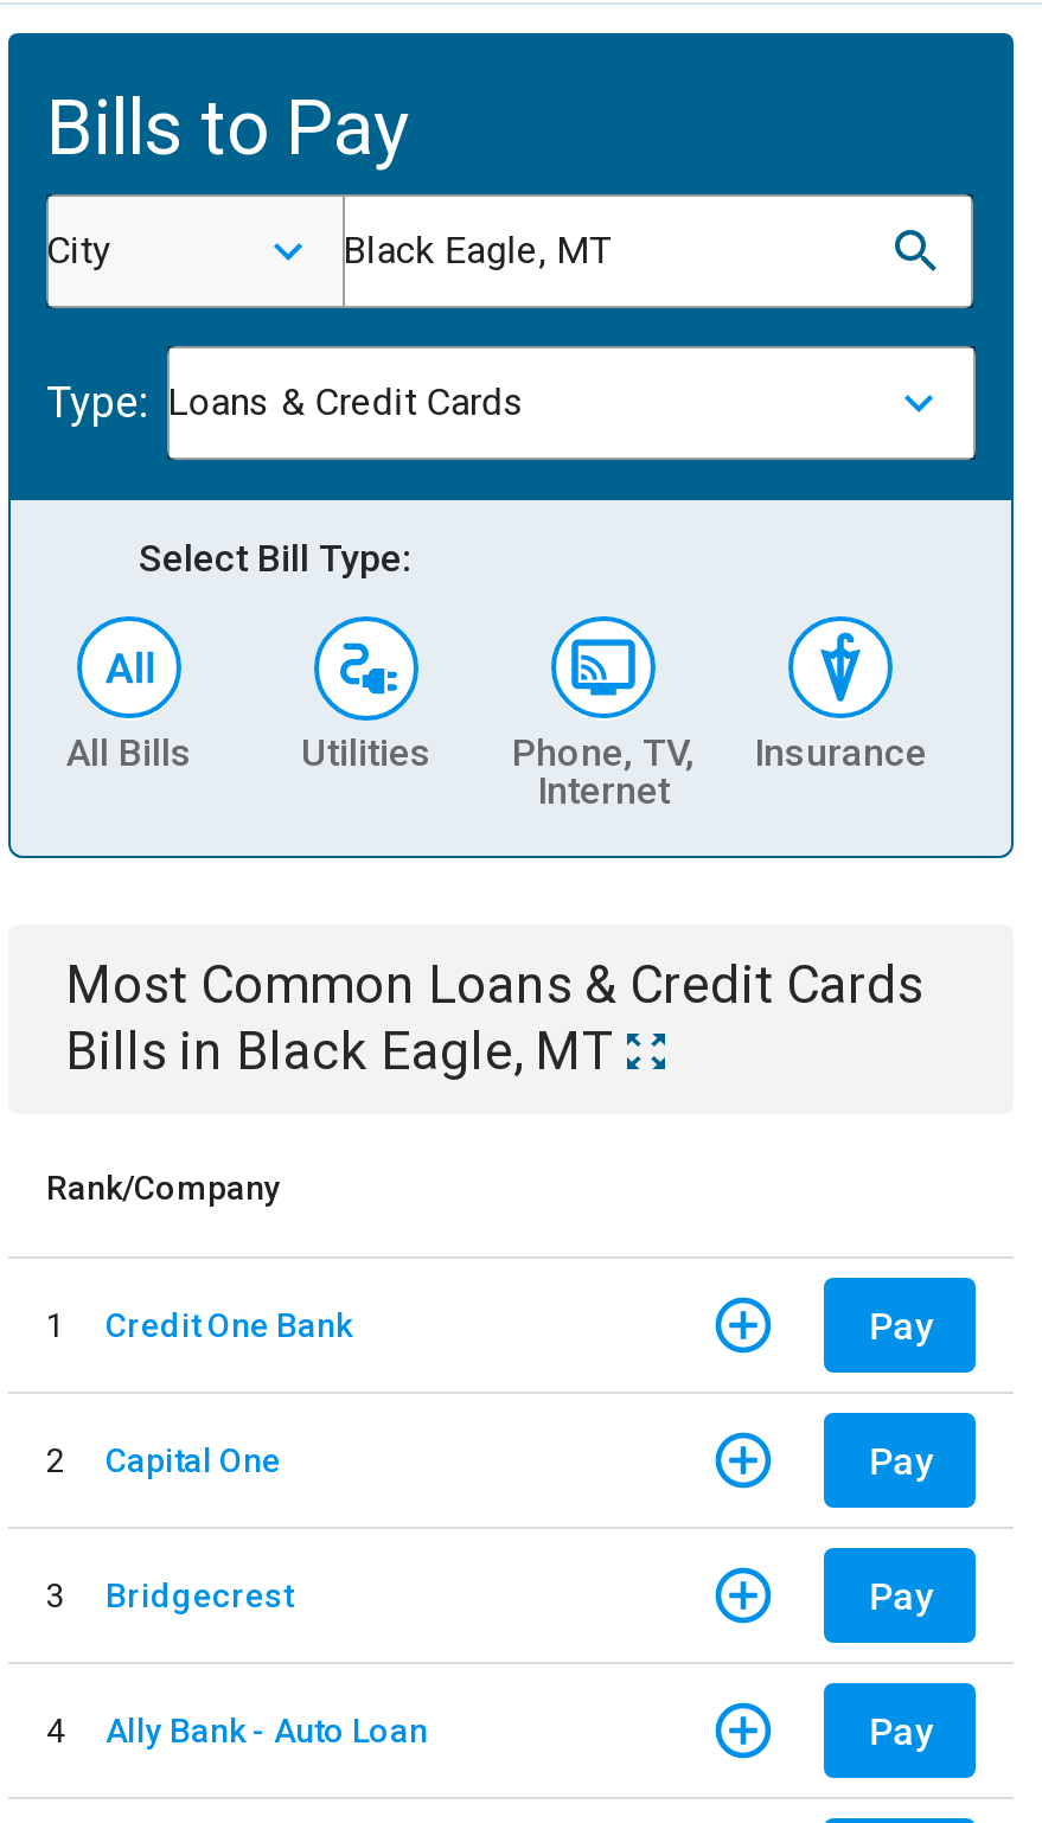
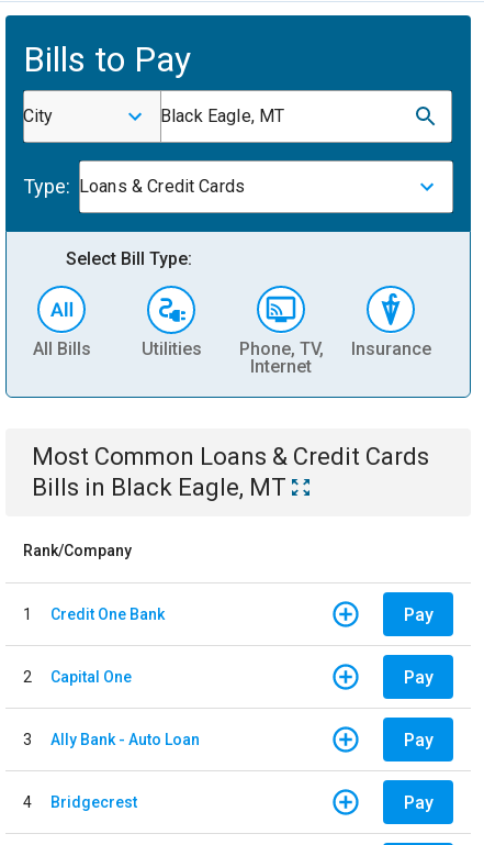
moved [106,1575,293,1613] -> [50,793,137,810]: Bridgecrest
moved [106,1710,428,1748] -> [50,730,200,748]: Ally Bank - Auto Loan

